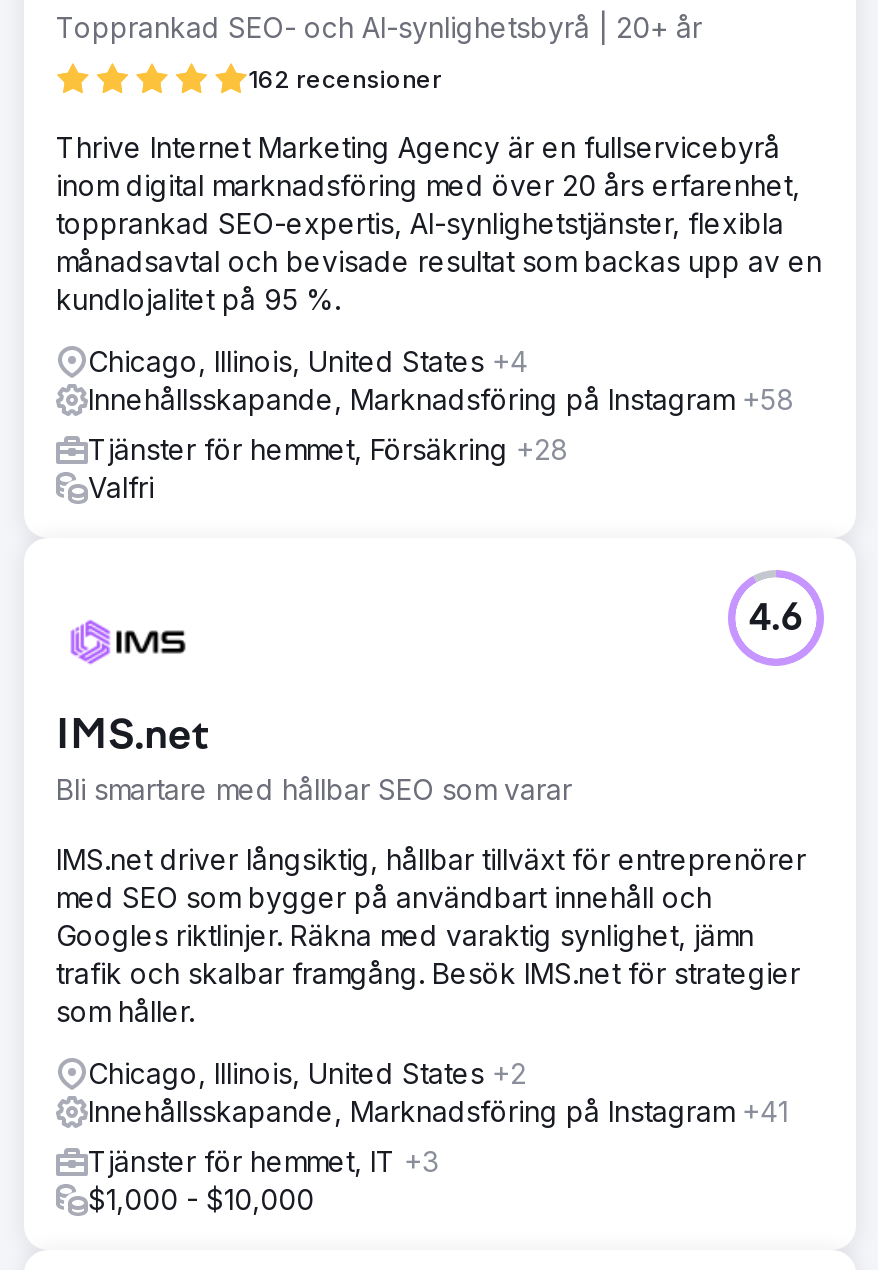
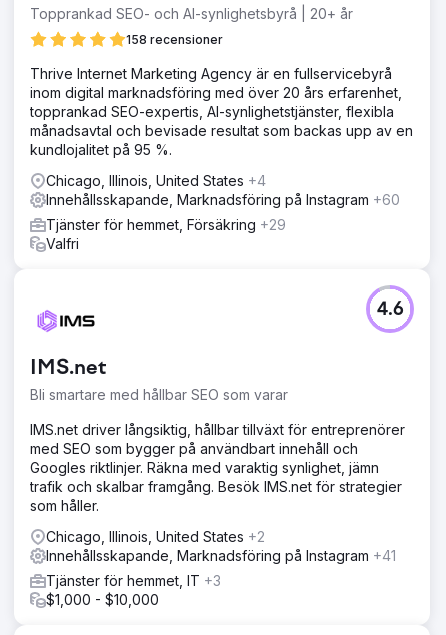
[248,63,442,93] 162 recensioner -> [126,32,223,47] 158 recensioner
[88,381,794,415] Innehållsskapande, Marknadsföring på Instagram +58 -> [46,191,400,208] Innehållsskapande, Marknadsföring på Instagram +60
[88,431,568,465] Tjänster för hemmet, Försäkring +28 -> [46,216,286,233] Tjänster för hemmet, Försäkring +29

